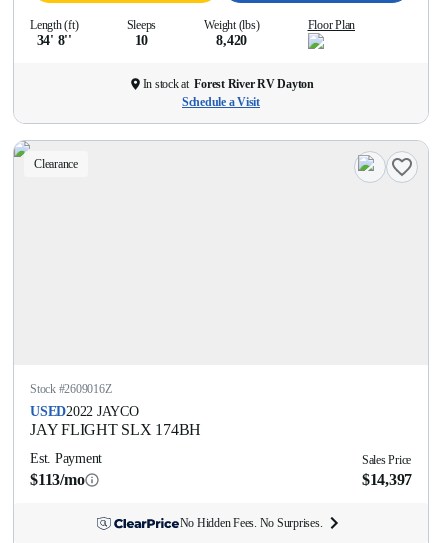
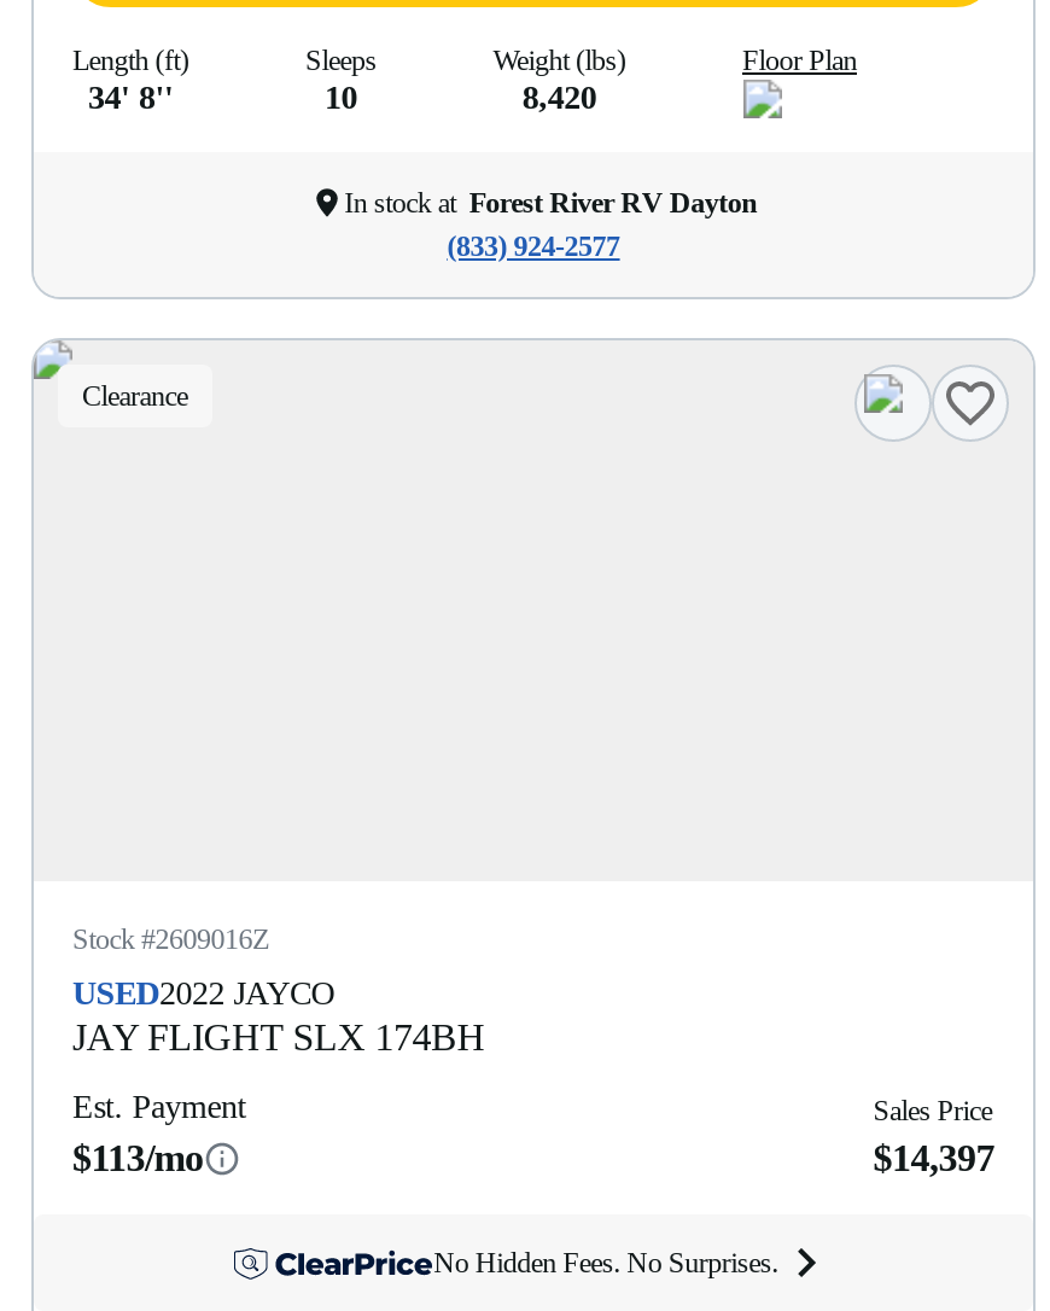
[182,95,260,109] Schedule a Visit -> [447,229,620,263] (833) 924-2577

